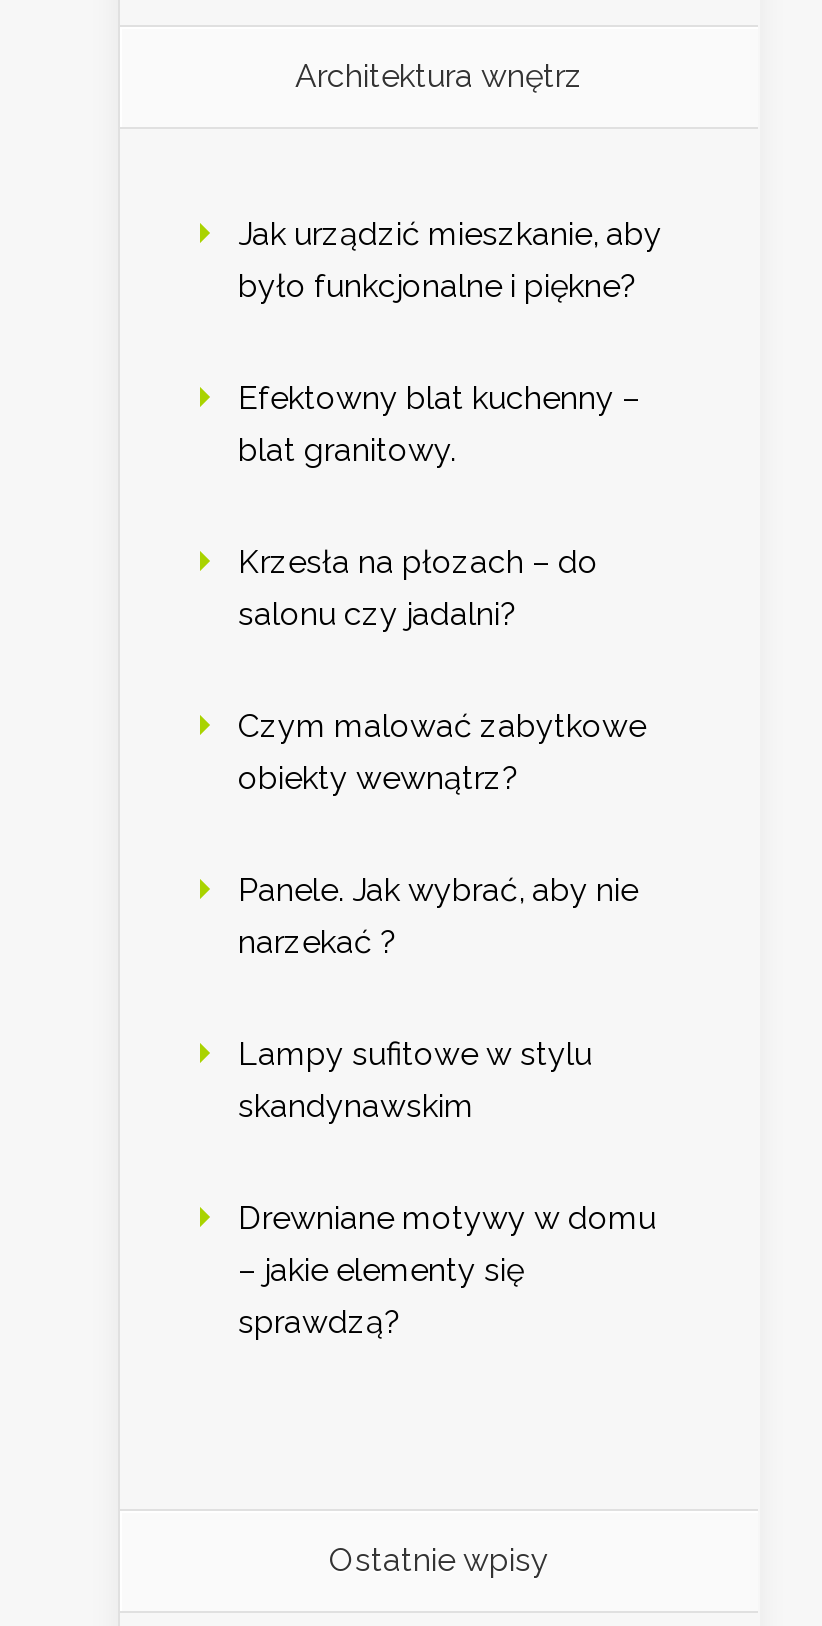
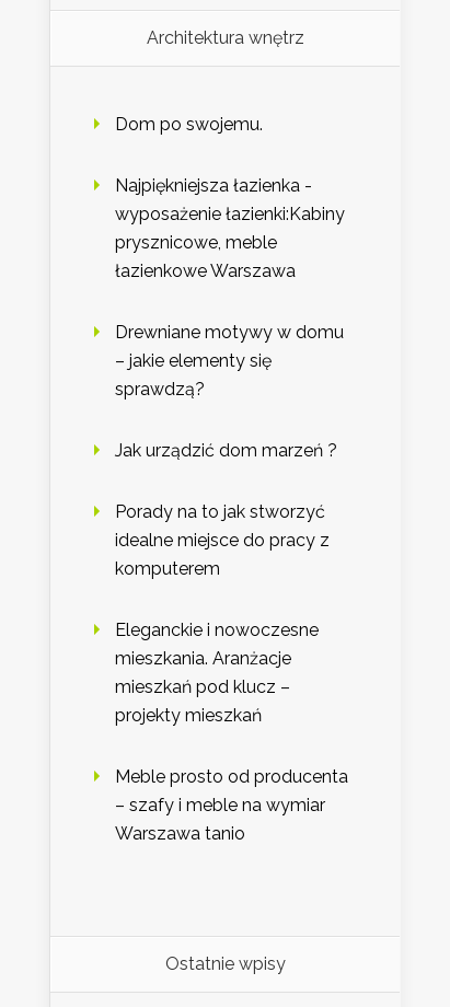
[238,216,662,1126] Jak urządzić mieszkanie, aby | było funkcjonalne i piękne? | Efektowny blat kuchenny – | blat granitowy. | Krzesła na płozach – do | salonu czy jadalni? | Czym malować zabytkowe | obiekty wewnątrz? | Panele. Jak wybrać, aby nie | narzekać ? | Lampy sufitowe w stylu | skandynawskim -> [115,114,345,282] Dom po swojemu. | Najpiękniejsza łazienka - | wyposażenie łazienki:Kabiny | prysznicowe, meble | łazienkowe Warszawa
moved [238,1200,656,1342] -> [115,322,344,400]: Drewniane motywy w domu | – jakie elementy się | sprawdzą?
none -> [115,440,348,844] Jak urządzić dom marzeń ? | Porady na to jak stworzyć | idealne miejsce do pracy z | komputerem | Eleganckie i nowoczesne | mieszkania. Aranżacje | mieszkań pod klucz – | projekty mieszkań | Meble prosto od producenta | – szafy i meble na wymiar | Warszawa tanio

